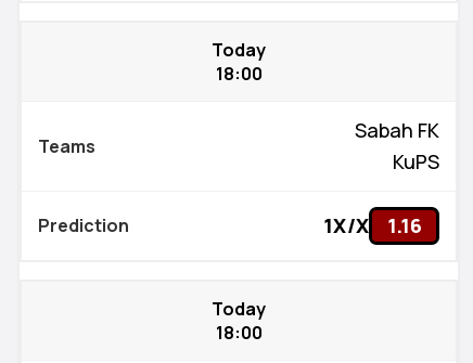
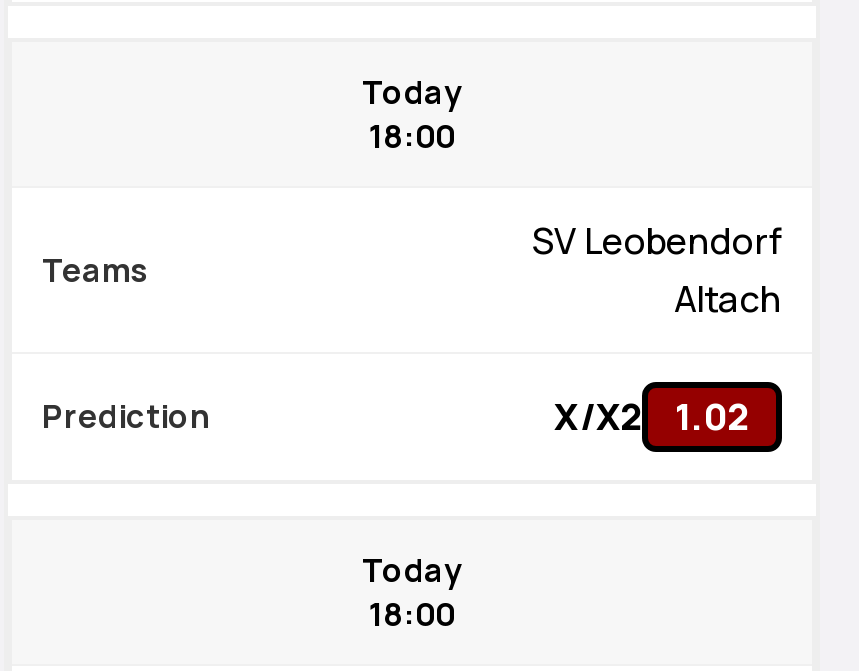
[355,117,439,174] Sabah FK | KuPS -> [532,216,782,322] SV Leobendorf | Altach
[323,213,421,239] 1X/X | 1.16 -> [554,393,749,441] X/X2 | 1.02

